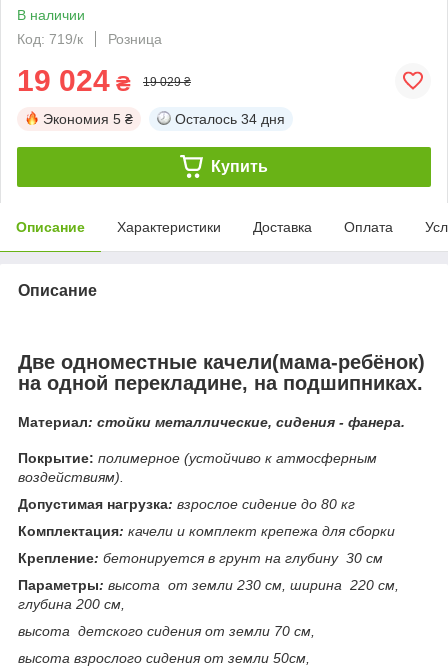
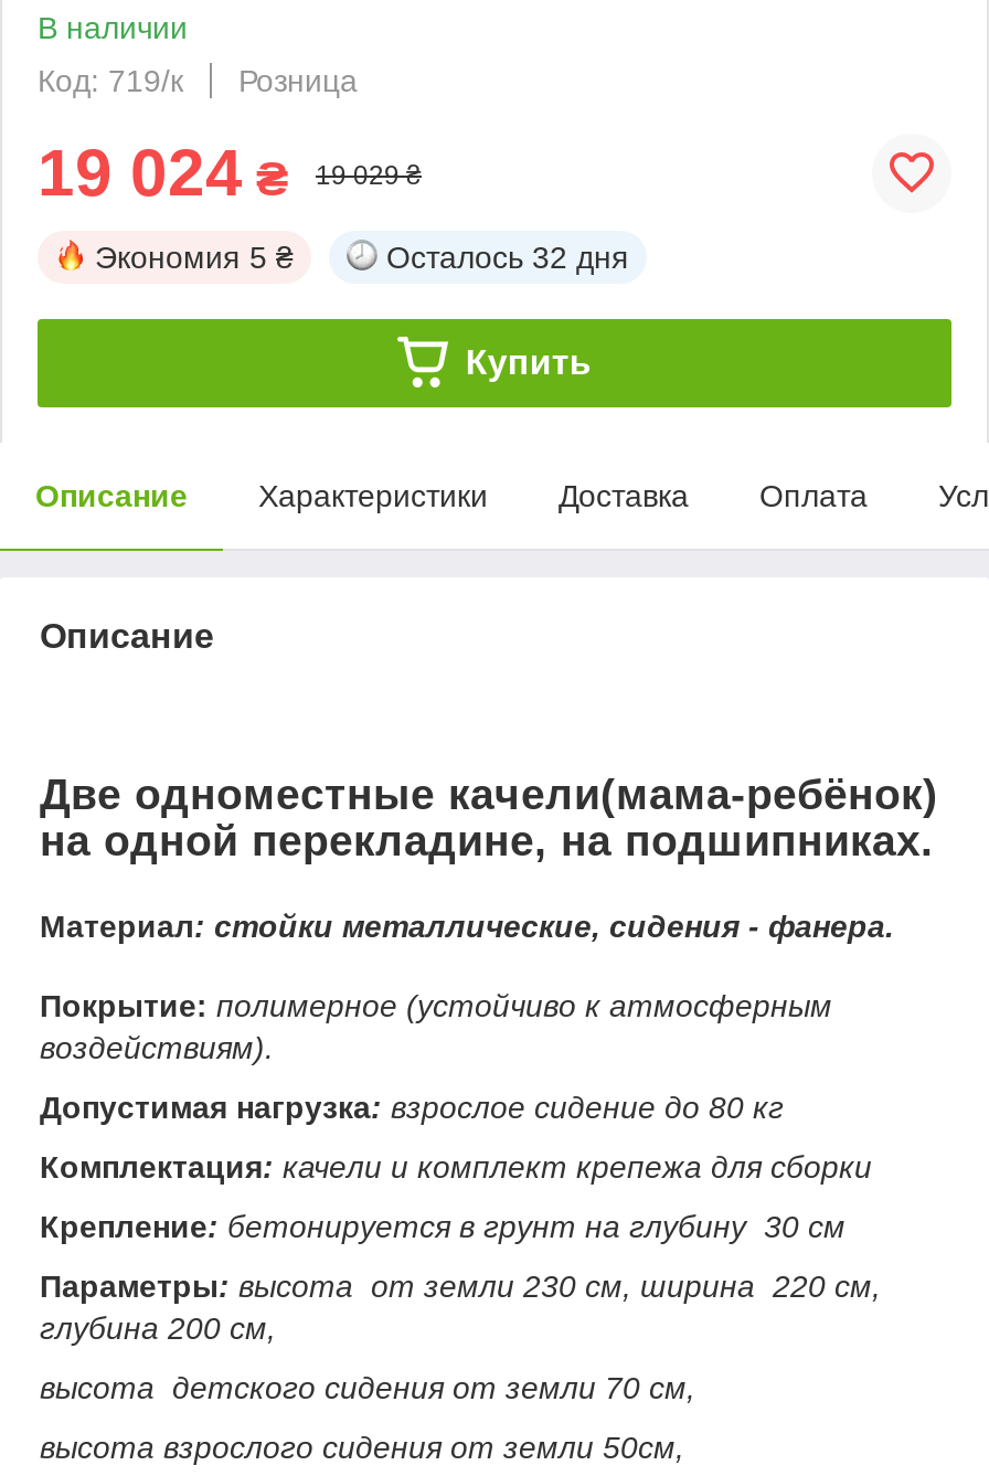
[175,111,285,127] Осталось 34 дня -> [386,239,629,274] Осталось 32 дня

